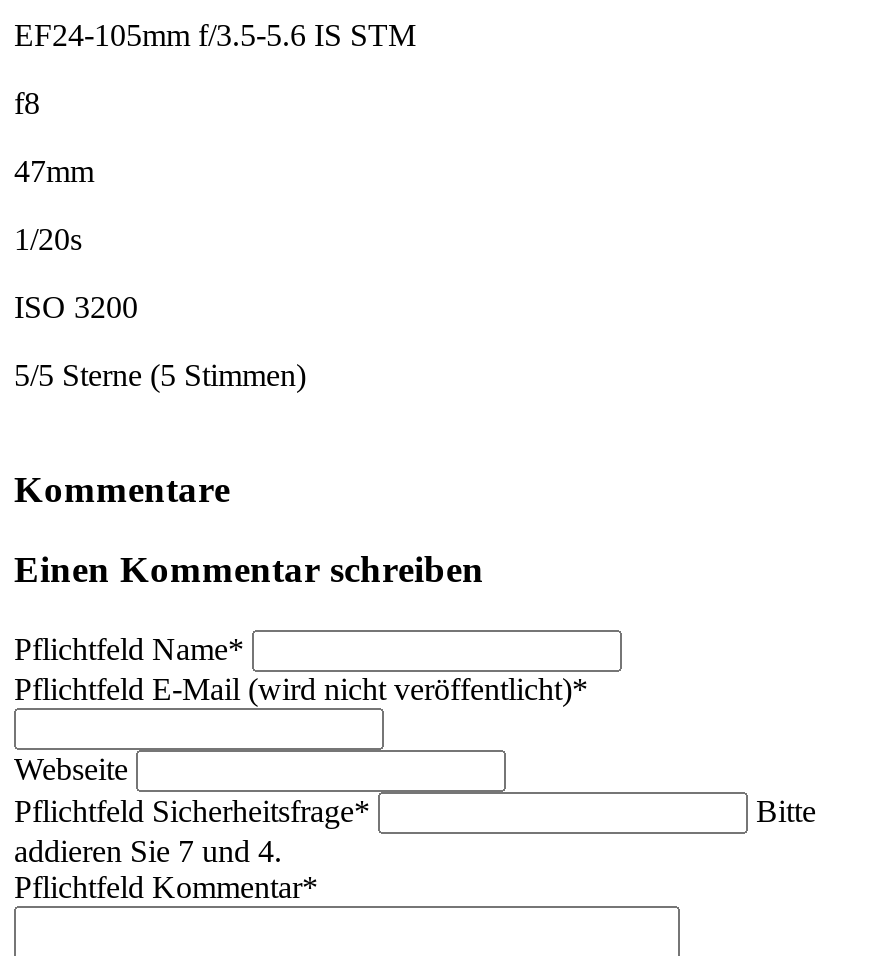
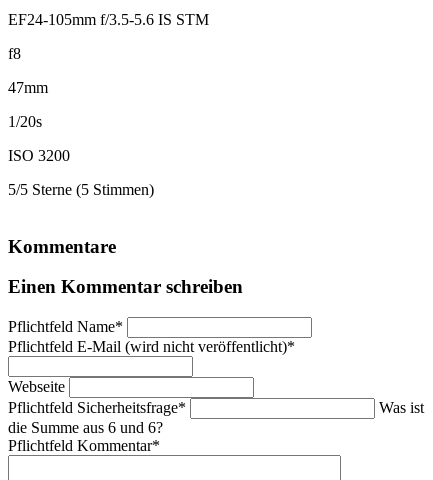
[14,794,816,868] Bitte | addieren Sie 7 und 4. -> [8,399,424,436] Was ist | die Summe aus 6 und 6?

